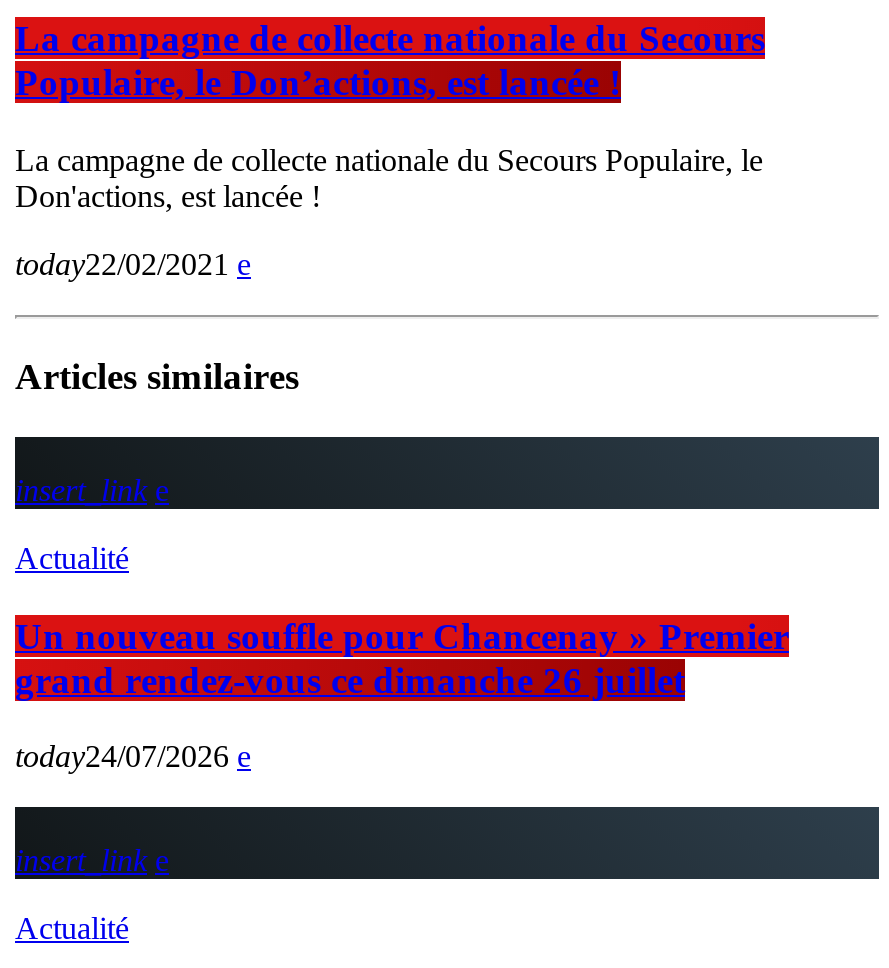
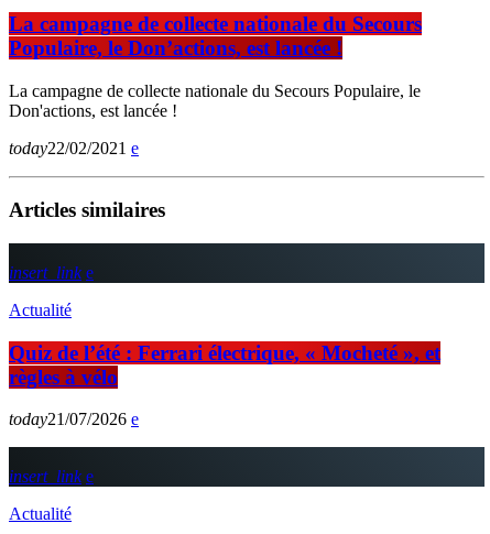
[15,615,789,701] Un nouveau souffle pour Chancenay » Premier | grand rendez-vous ce dimanche 26 juillet -> [9,341,440,388] Quiz de l’été : Ferrari électrique, « Mocheté », et | règles à vélo
[15,740,229,774] today24/07/2026 -> [9,410,127,429] today21/07/2026

